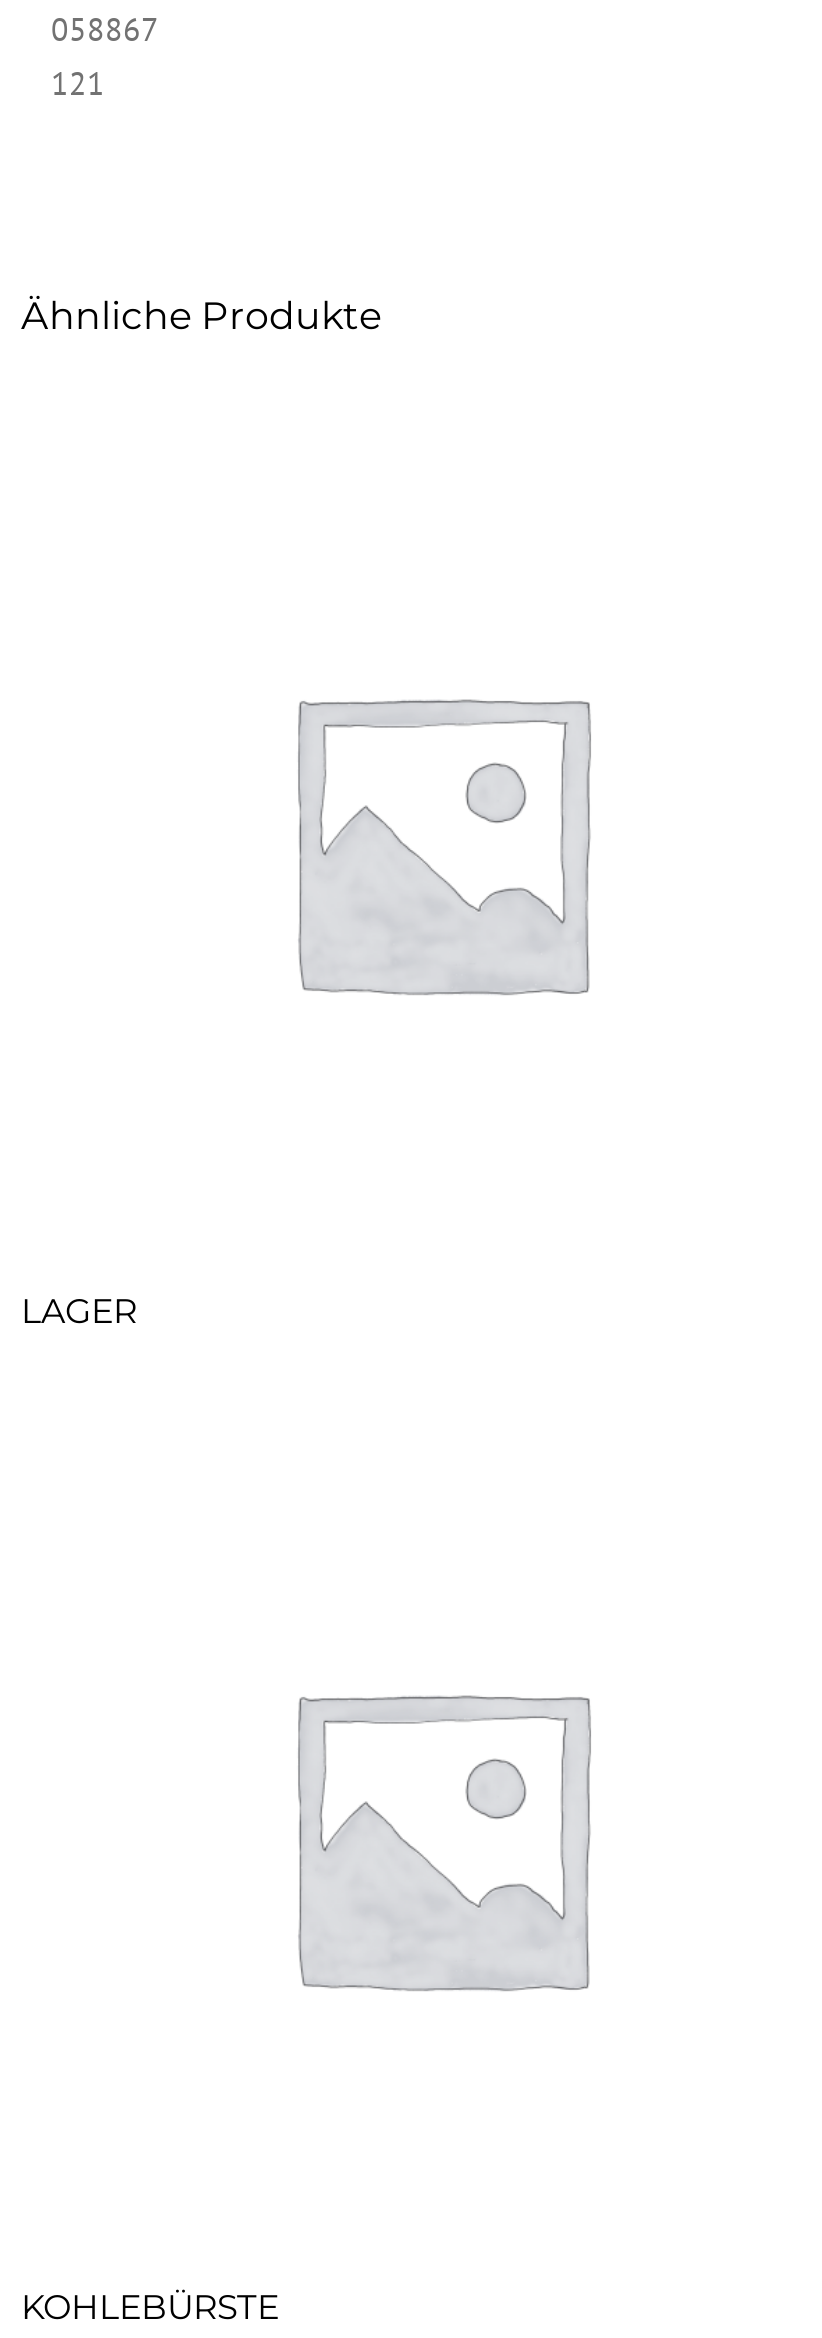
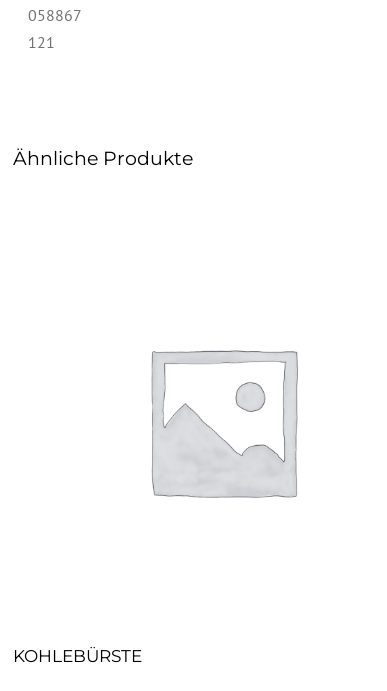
[21,1291,137,1331] LAGER -> none

